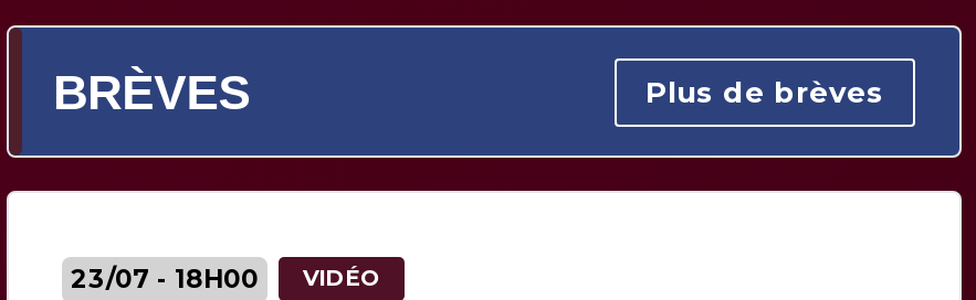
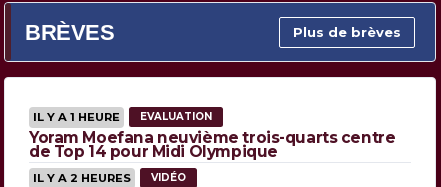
[71,265,259,296] 23/07 - 18H00 -> [29,110,395,185] IL Y A 1 HEURE | EVALUATION | Yoram Moefana neuvième trois-quarts centre | de Top 14 pour Midi Olympique | IL Y A 2 HEURES

